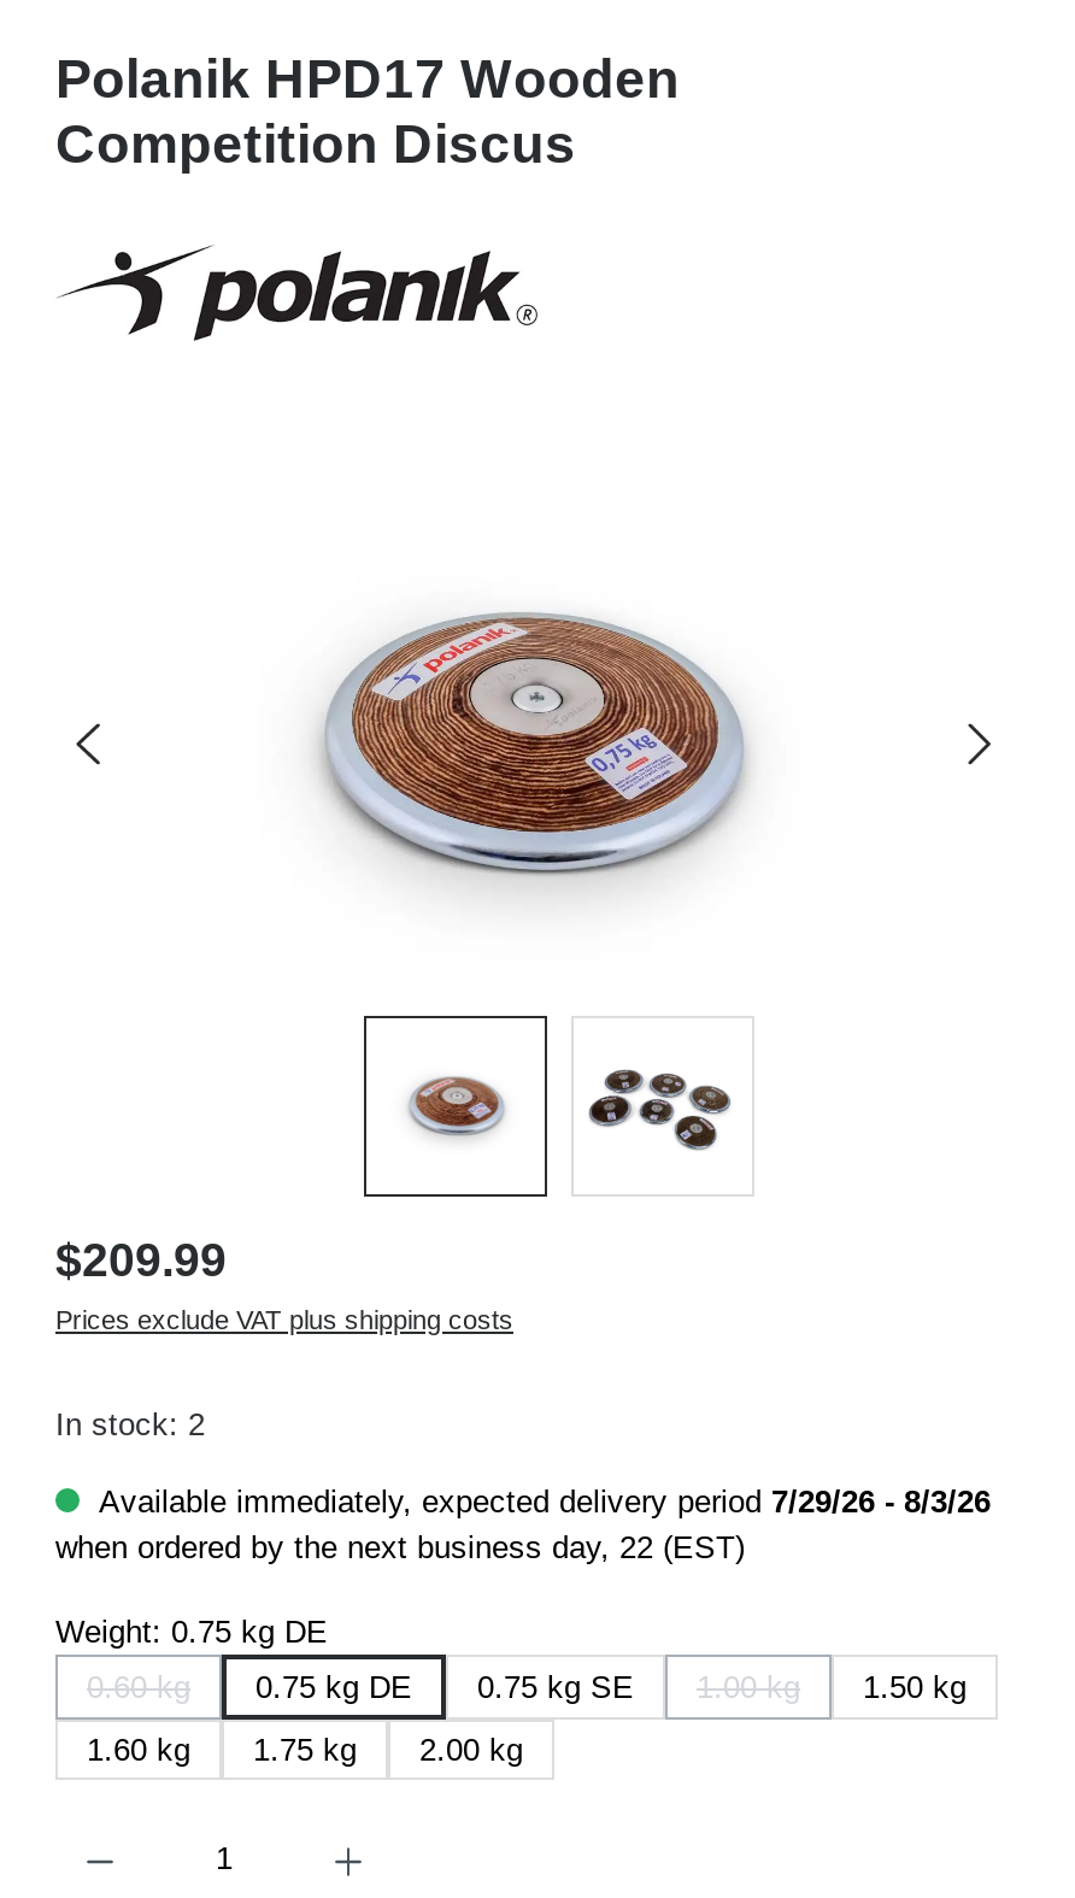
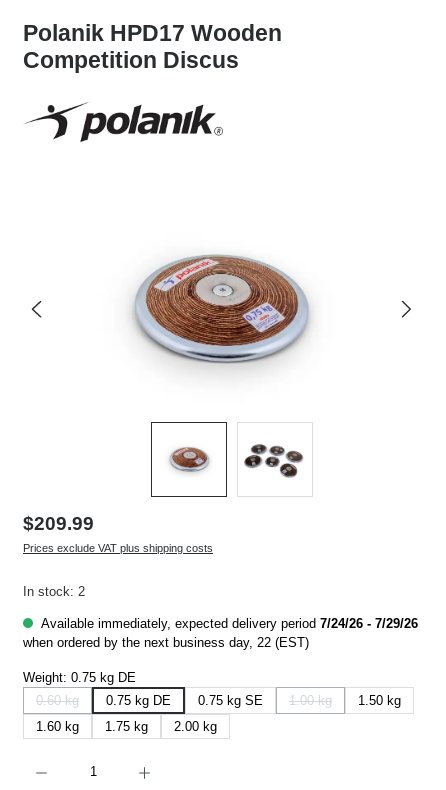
[92,1483,991,1520] Available immediately, expected delivery period 7/29/26 - 8/3/26 -> [38,616,418,631] Available immediately, expected delivery period 7/24/26 - 7/29/26

